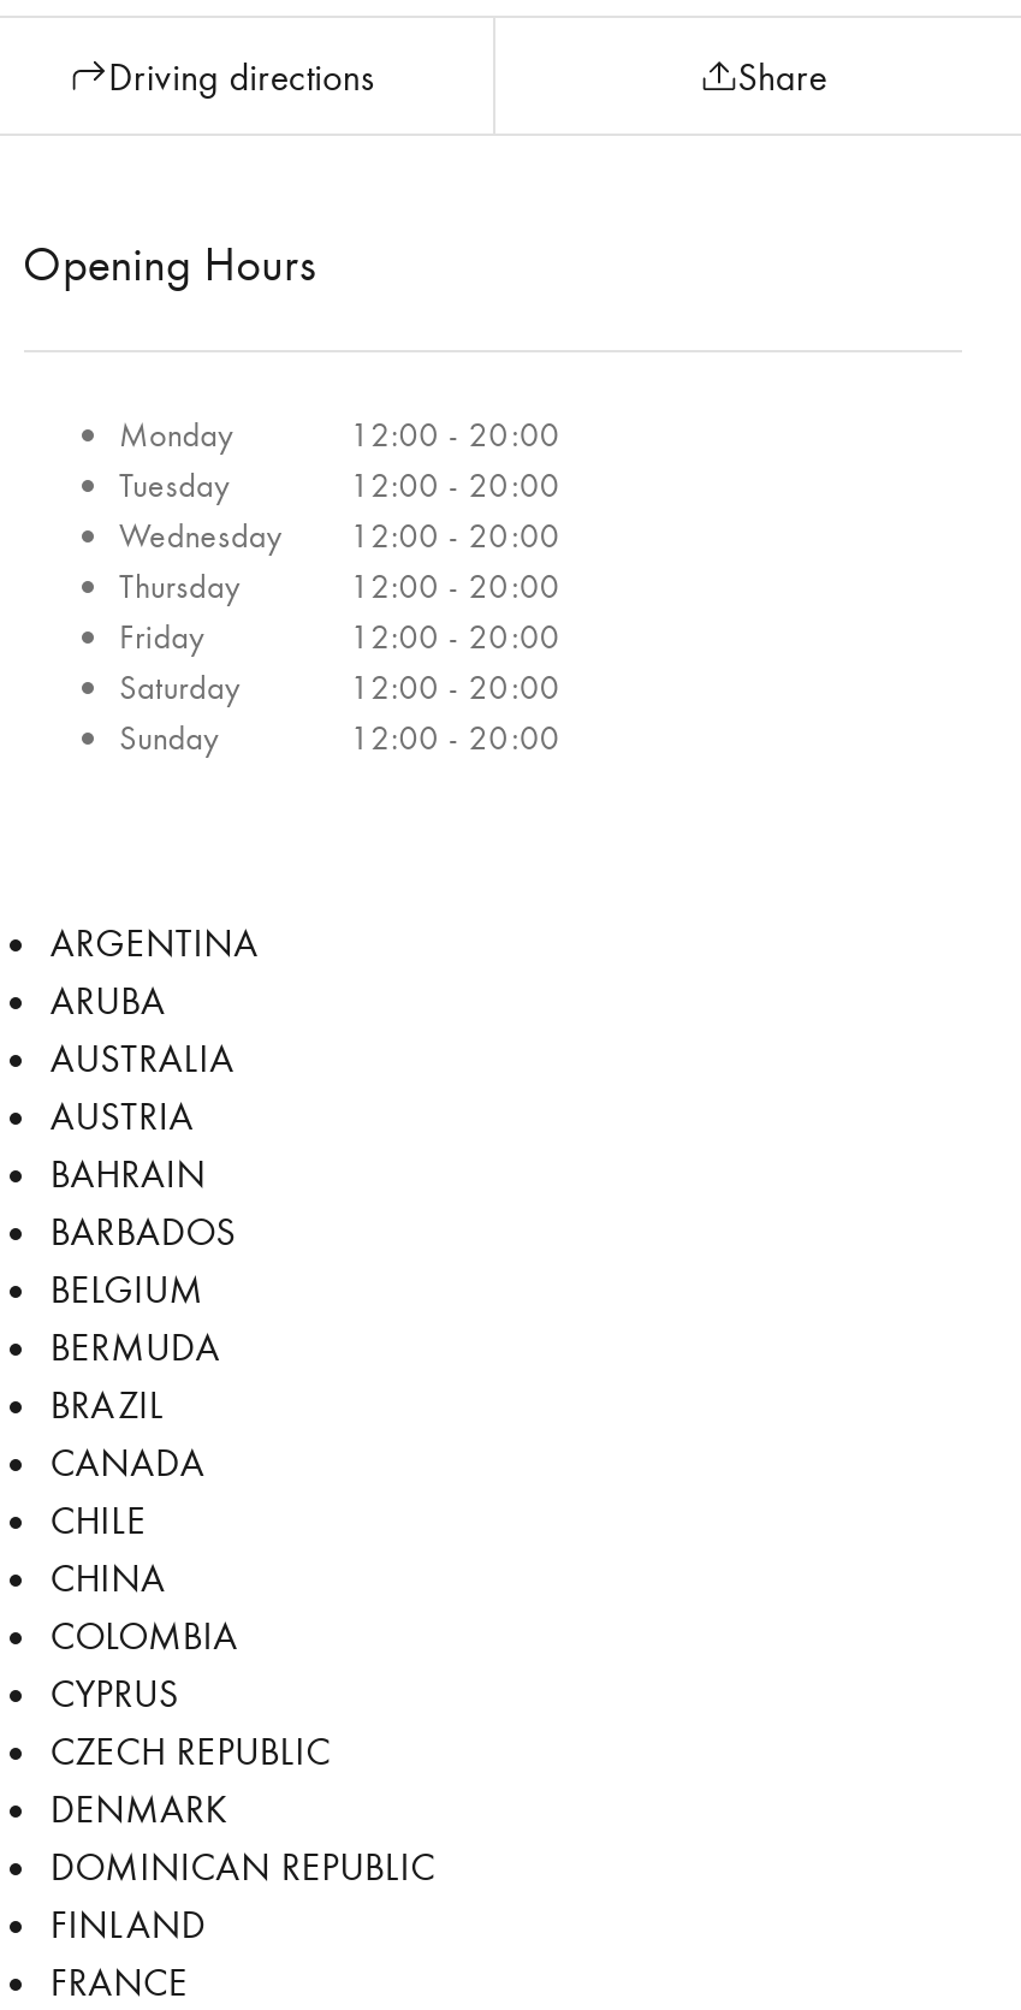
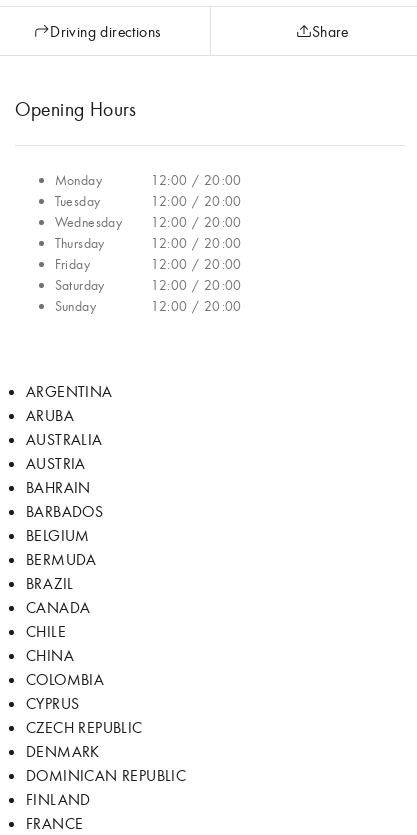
[350,413,560,456] 12:00 - 20:00 -> [151,171,242,189] 12:00 / 20:00
[350,463,560,506] 12:00 - 20:00 -> [151,192,242,210] 12:00 / 20:00
[120,514,560,557] Wednesday 12:00 - 20:00 -> [55,213,242,231] Wednesday 12:00 / 20:00
[350,564,560,607] 12:00 - 20:00 -> [151,234,242,252] 12:00 / 20:00
[350,615,560,658] 12:00 - 20:00 -> [151,255,242,273] 12:00 / 20:00
[350,665,560,708] 12:00 - 20:00 -> [151,276,242,294] 12:00 / 20:00
[350,716,560,759] 12:00 - 20:00 -> [151,297,242,315] 12:00 / 20:00

